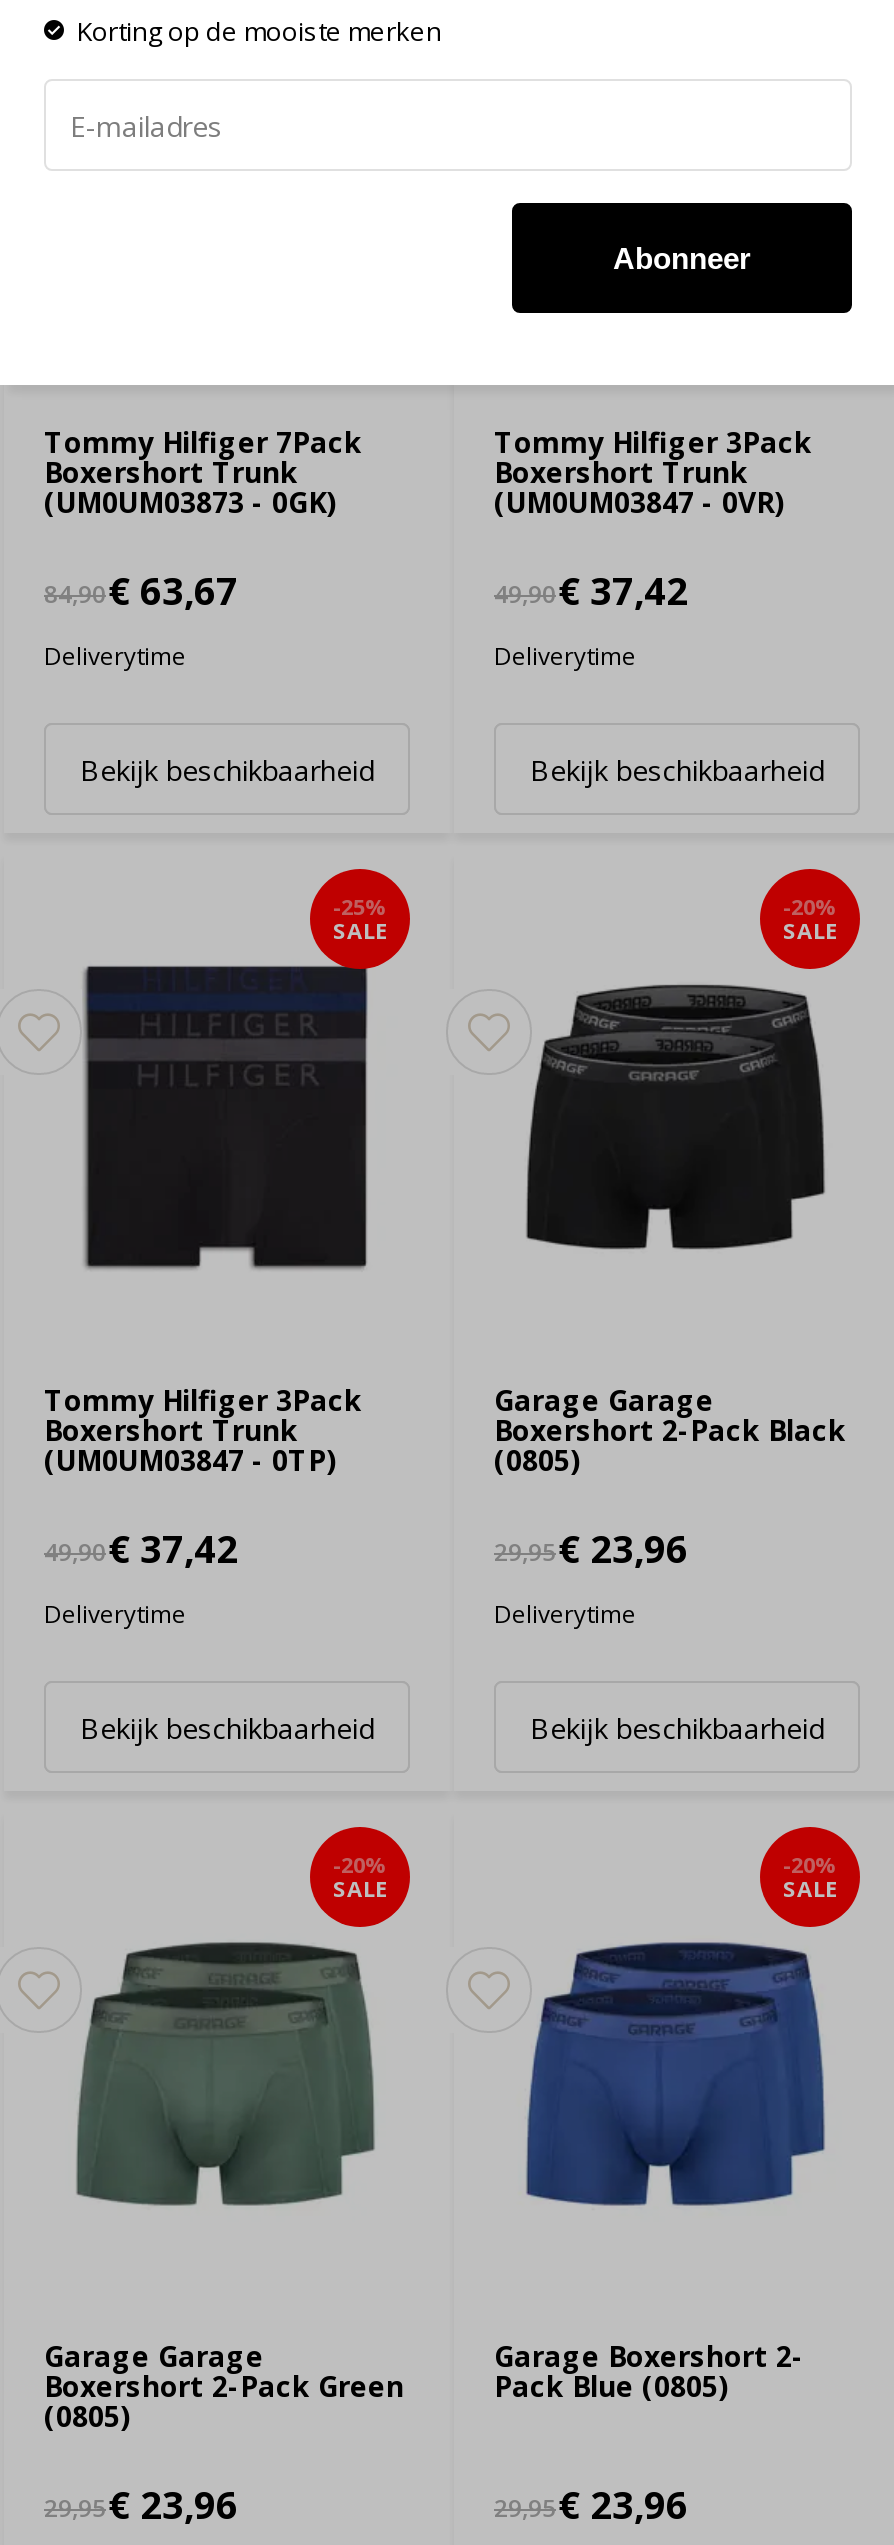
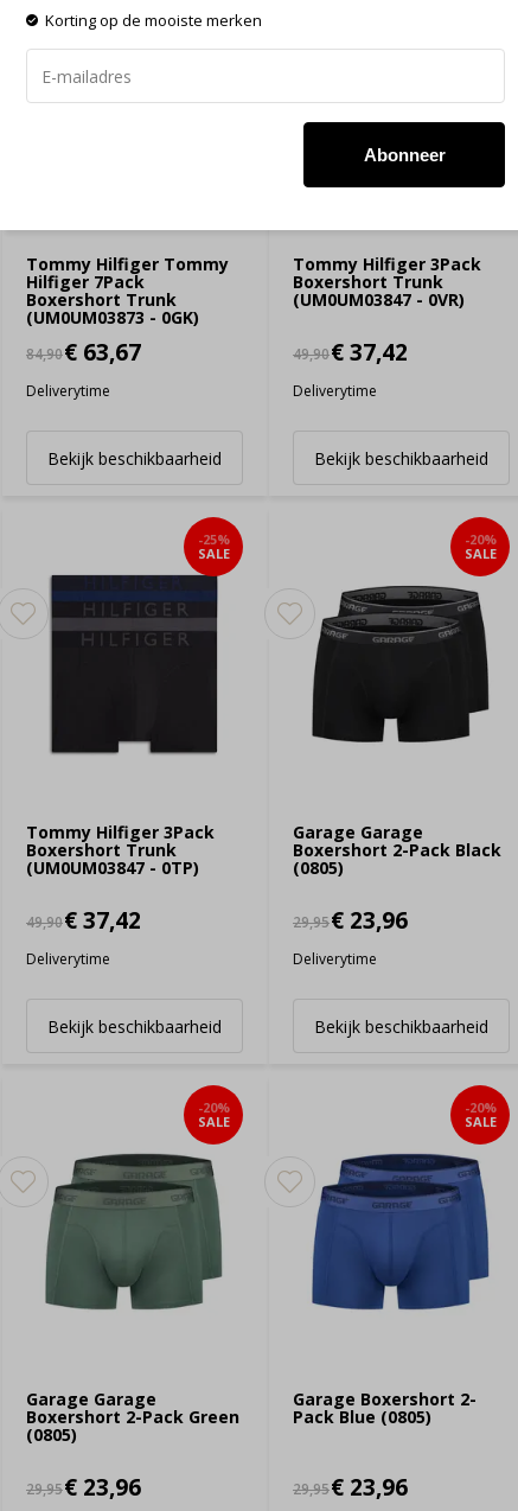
[44,423,362,461] Tommy Hilfiger 7Pack -> [26,252,229,293] Tommy Hilfiger Tommy | Hilfiger 7Pack

